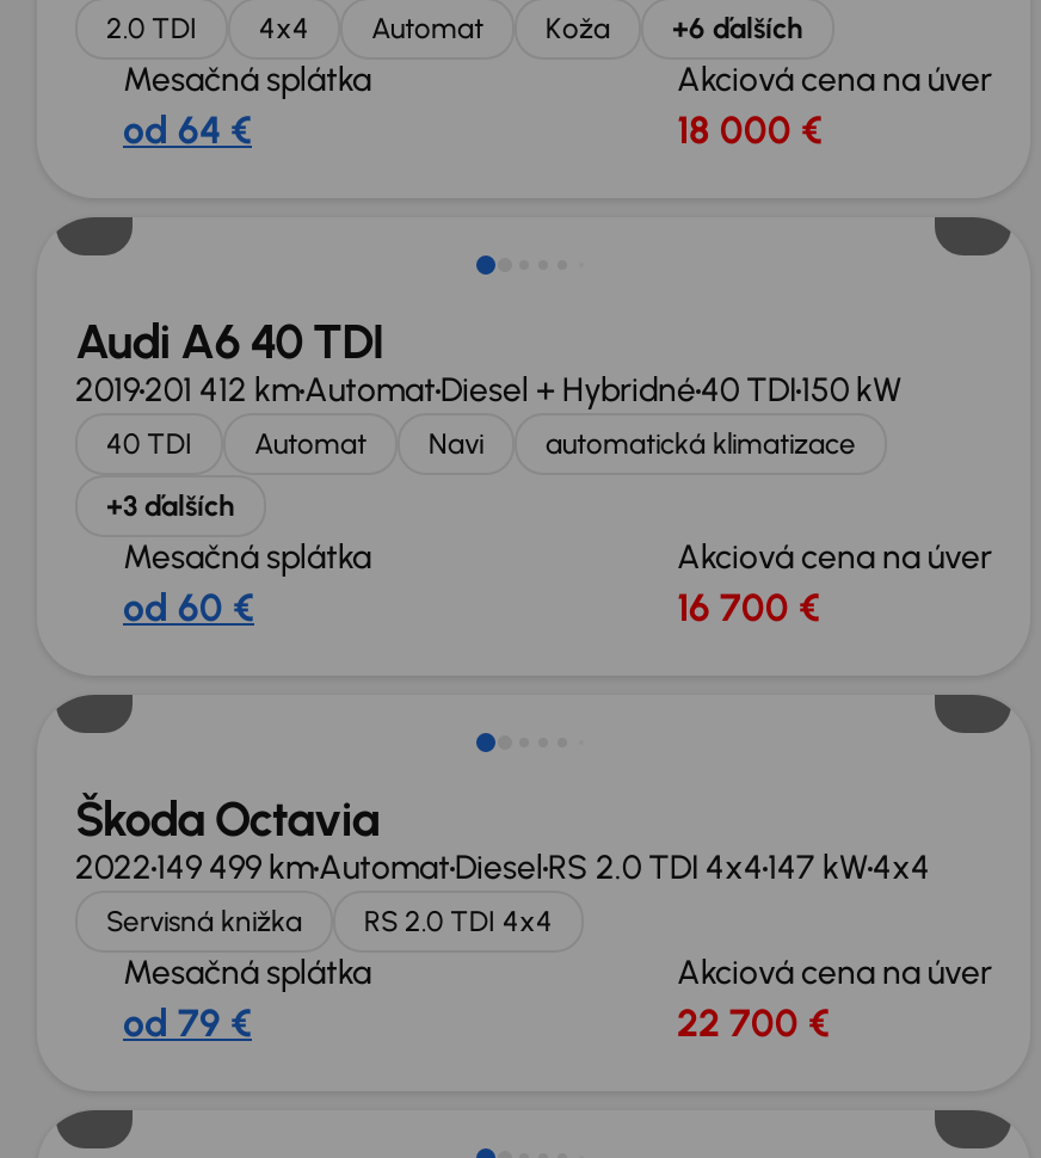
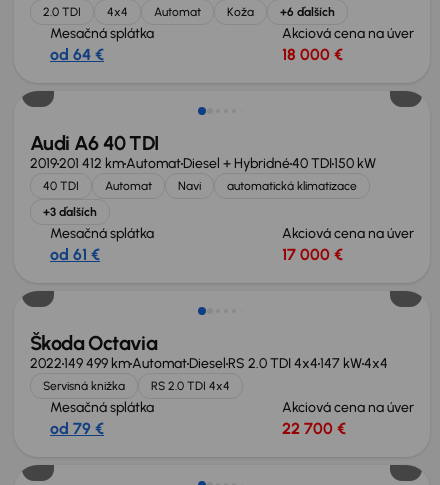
[123,585,254,630] od 60 € -> [50,245,100,264] od 61 €
[677,585,820,630] 16 700 € -> [282,245,343,264] 17 000 €

